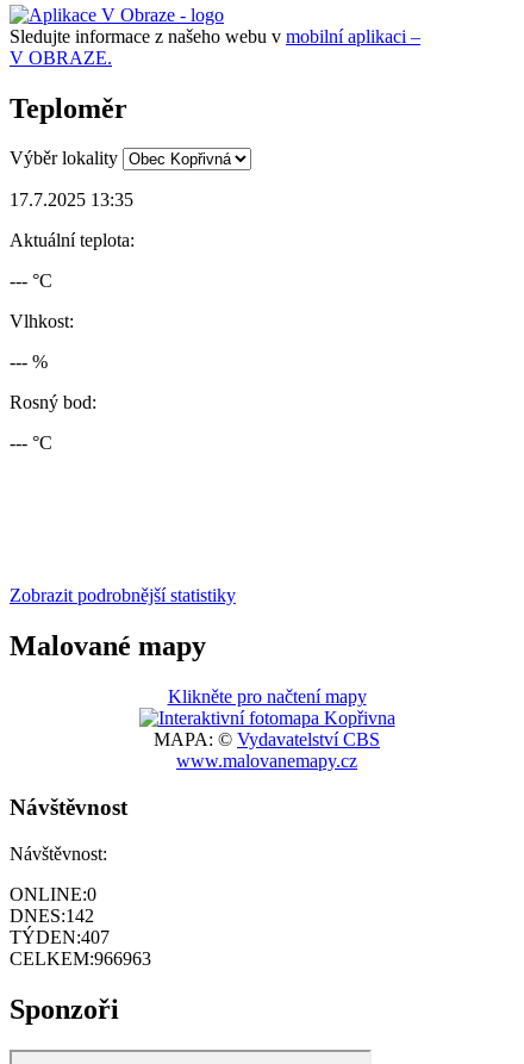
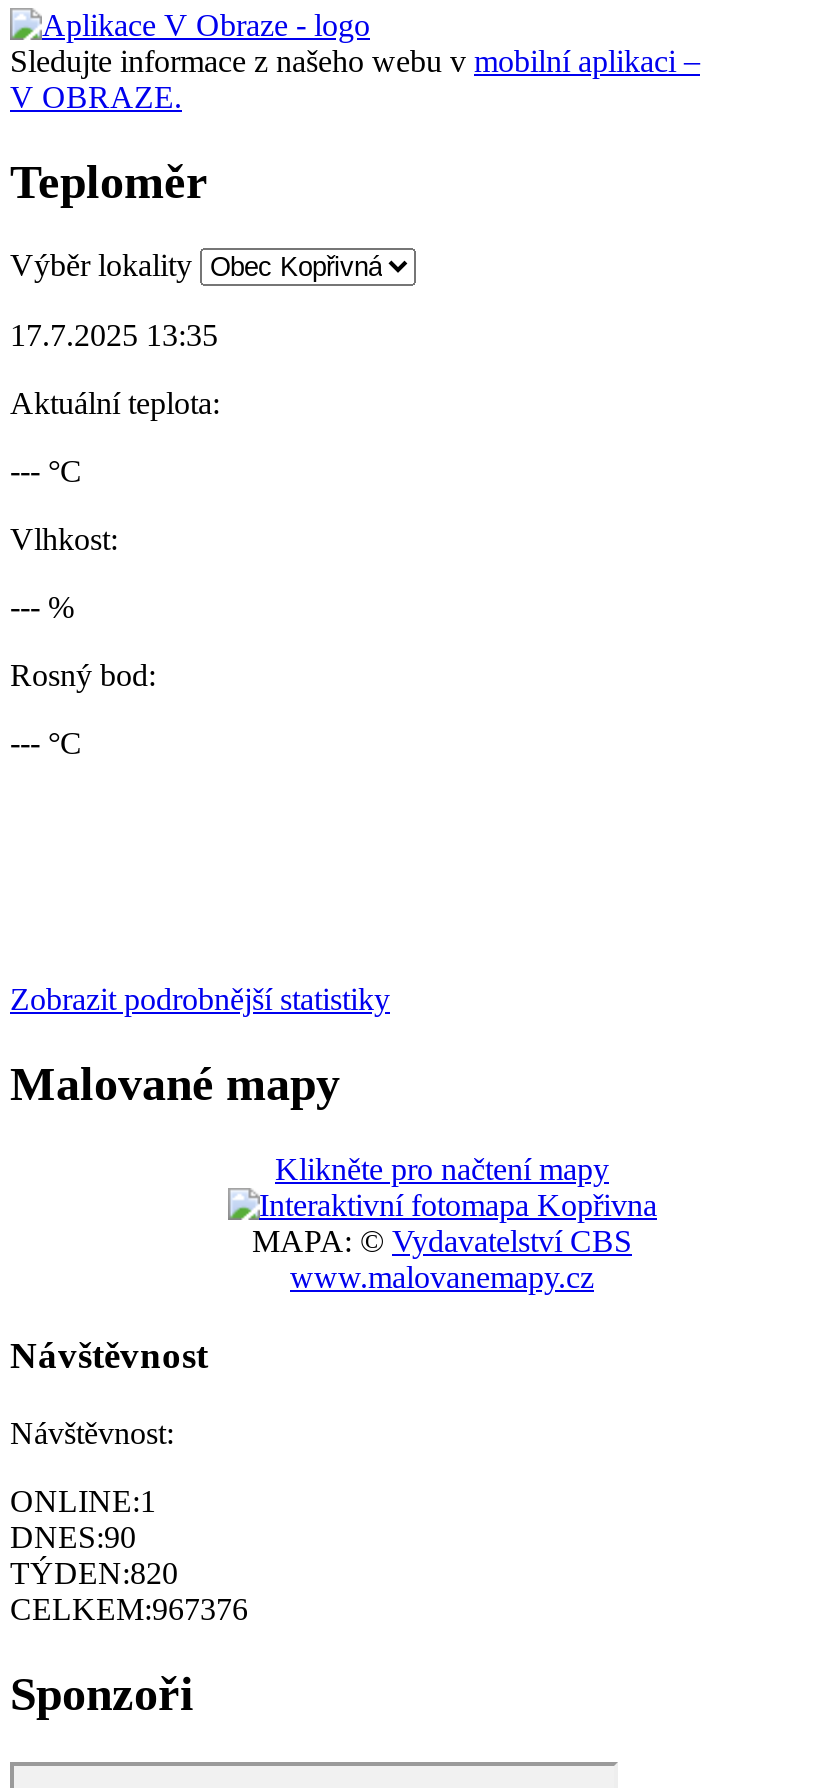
[10,884,96,904] ONLINE:0 -> [10,1483,156,1517] ONLINE:1
[10,905,94,925] DNES:142 -> [10,1519,136,1553] DNES:90
[10,927,110,947] TÝDEN:407 -> [10,1555,178,1589] TÝDEN:820
[10,948,151,968] CELKEM:966963 -> [10,1591,248,1625] CELKEM:967376

